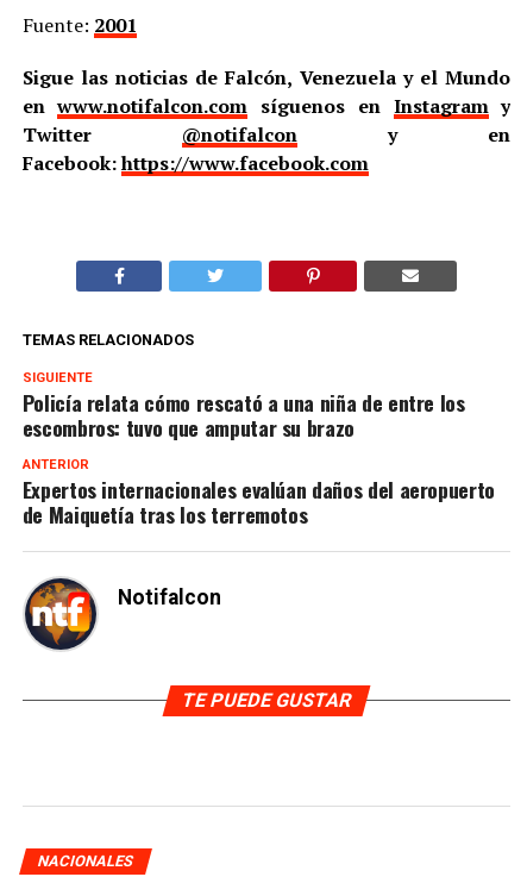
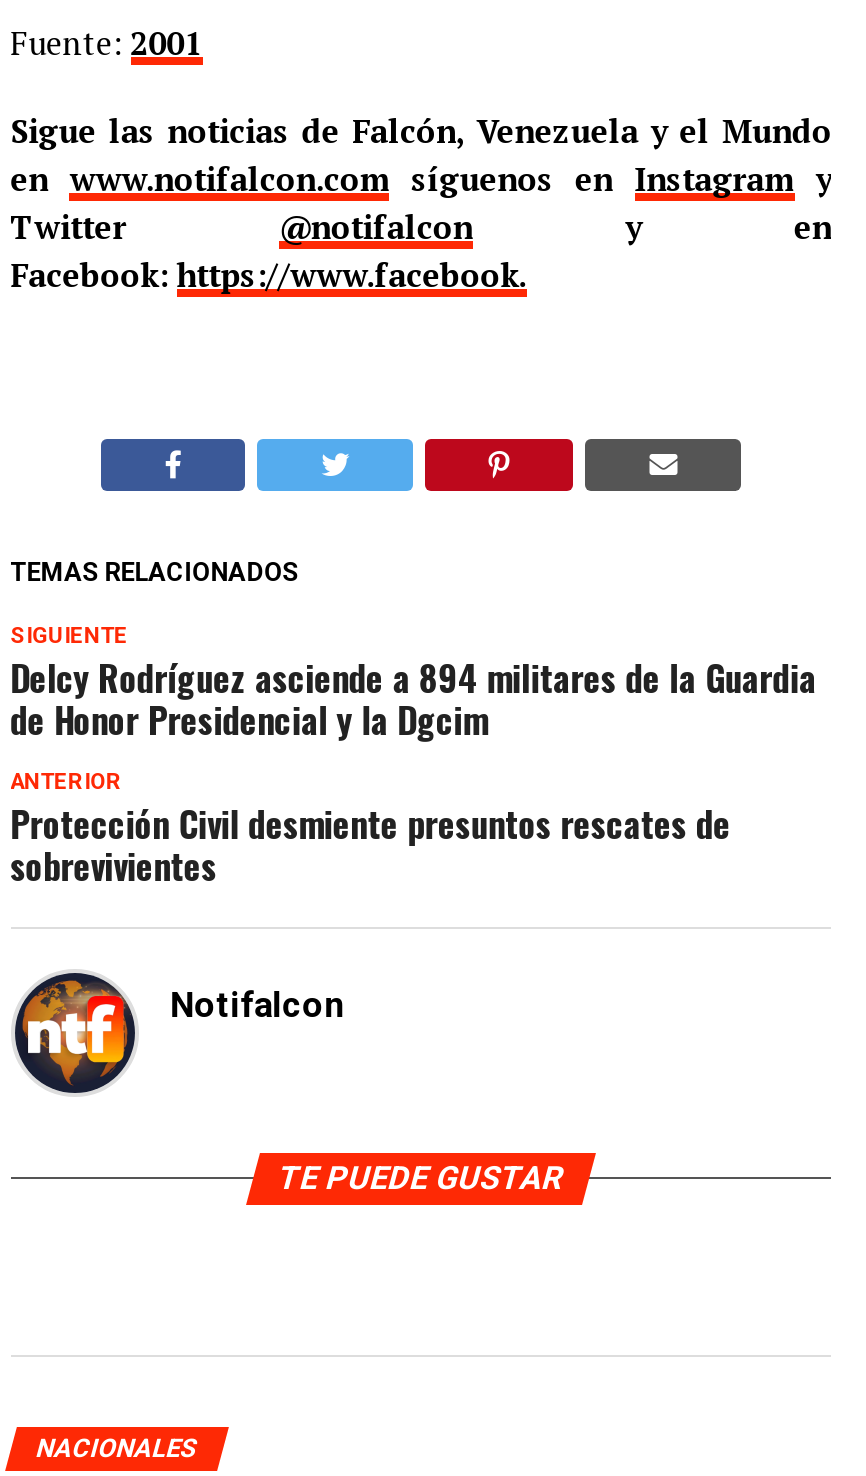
[22,150,368,176] Facebook: https://www.facebook.com -> [10,253,526,297] Facebook: https://www.facebook.
[22,386,465,442] Policía relata cómo rescató a una niña de entre los | escombros: tuvo que amputar su brazo -> [10,651,816,745] Delcy Rodríguez asciende a 894 militares de la Guardia | de Honor Presidencial y la Dgcim
[22,473,495,529] Expertos internacionales evalúan daños del aeropuerto | de Maiquetía tras los terremotos -> [10,797,731,891] Protección Civil desmiente presuntos rescates de | sobrevivientes

